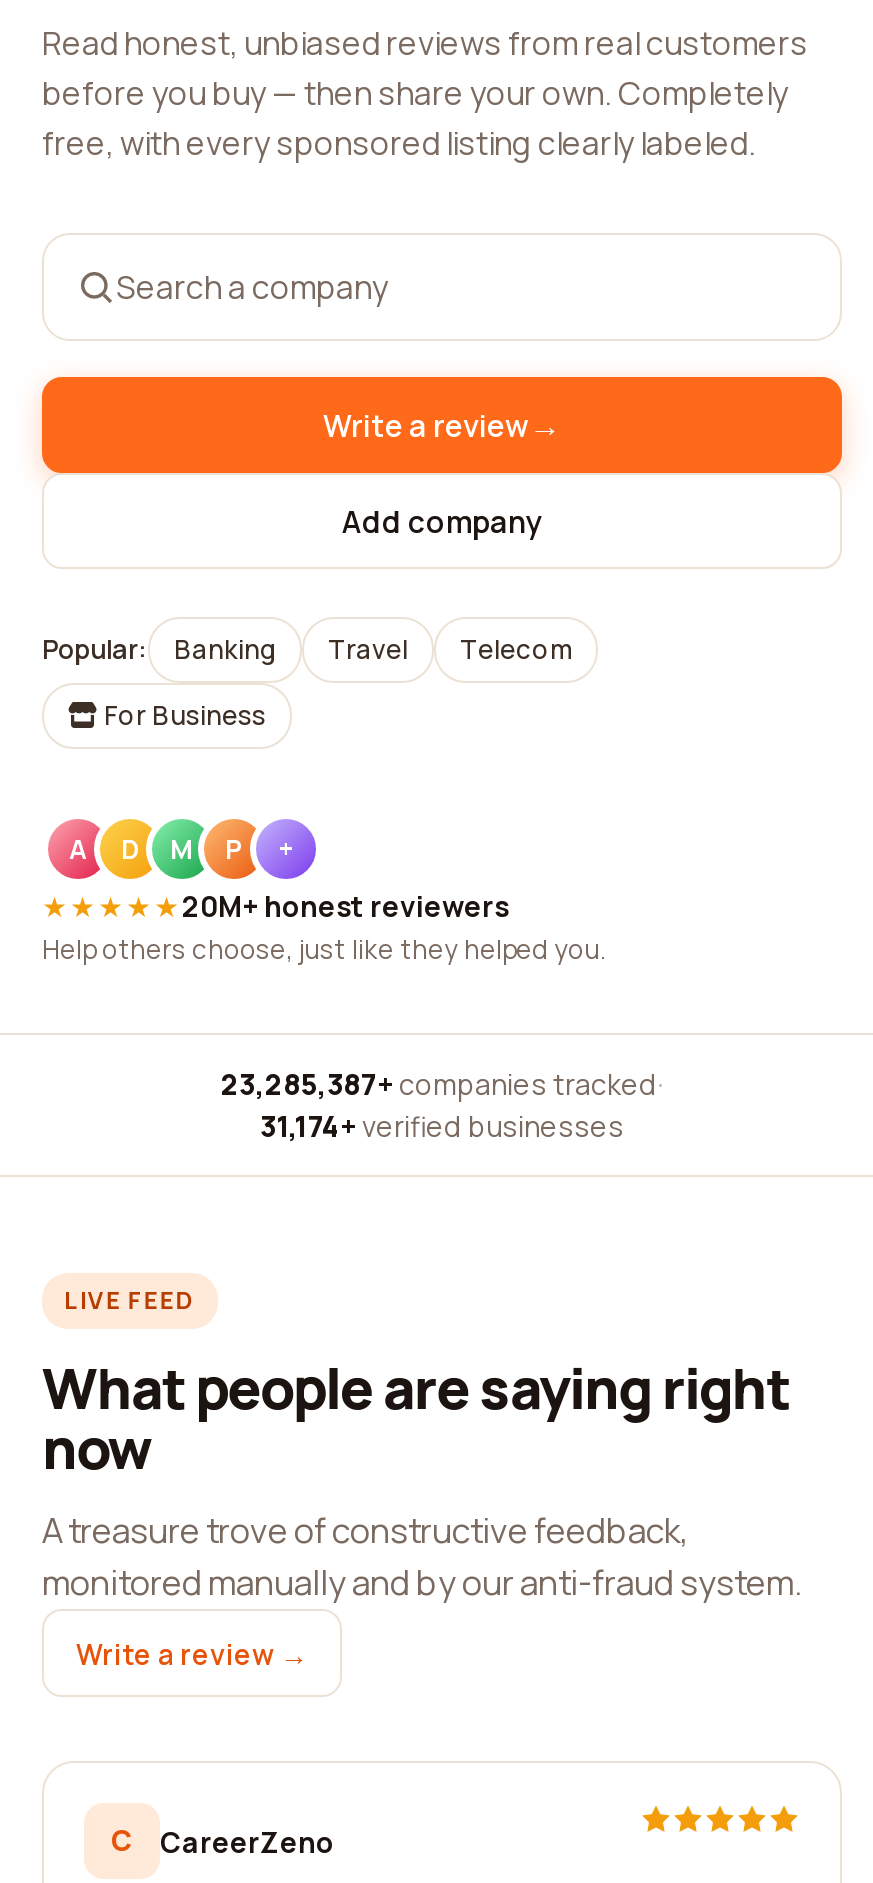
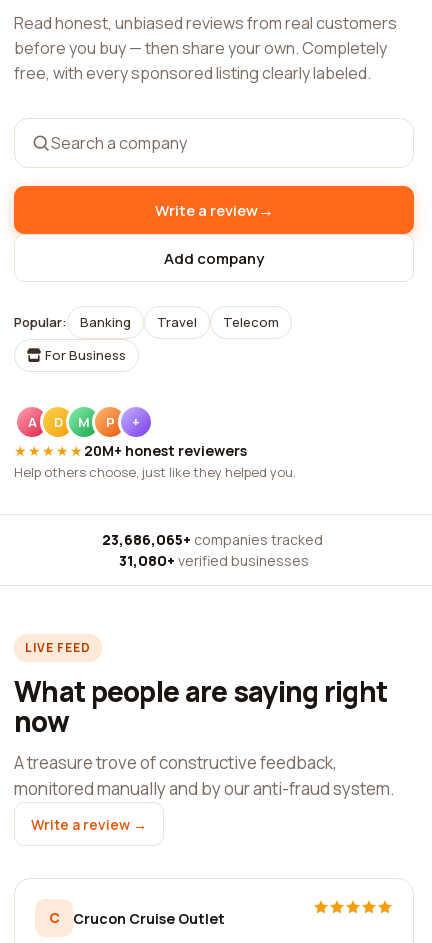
[221,1065,663,1103] 23,285,387+ companies tracked · -> [102,530,326,549] 23,686,065+ companies tracked ·
[260,1107,624,1145] 31,174+ verified businesses -> [119,551,309,570] 31,080+ verified businesses
[160,1822,334,1860] CareerZeno -> [73,908,225,927] Crucon Cruise Outlet

